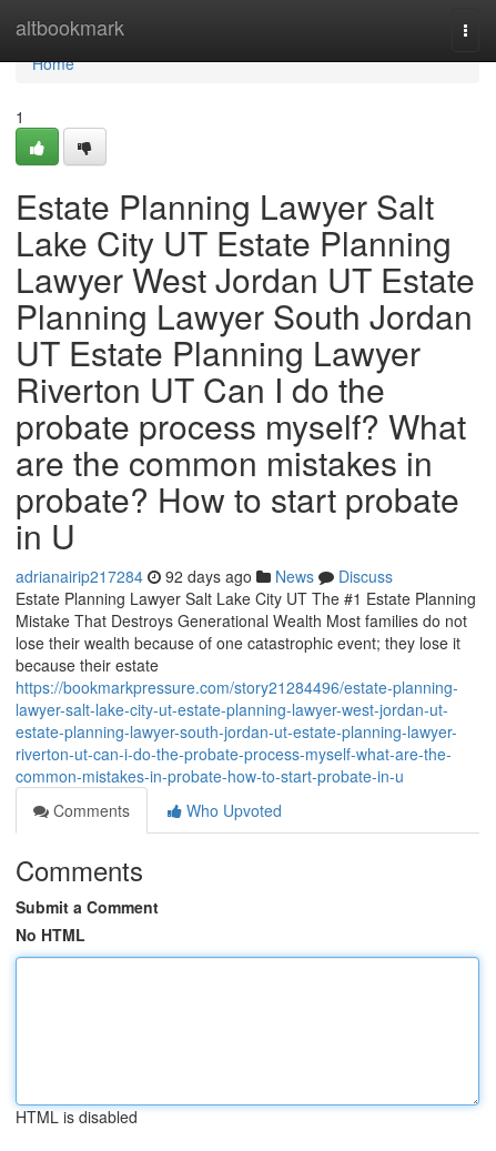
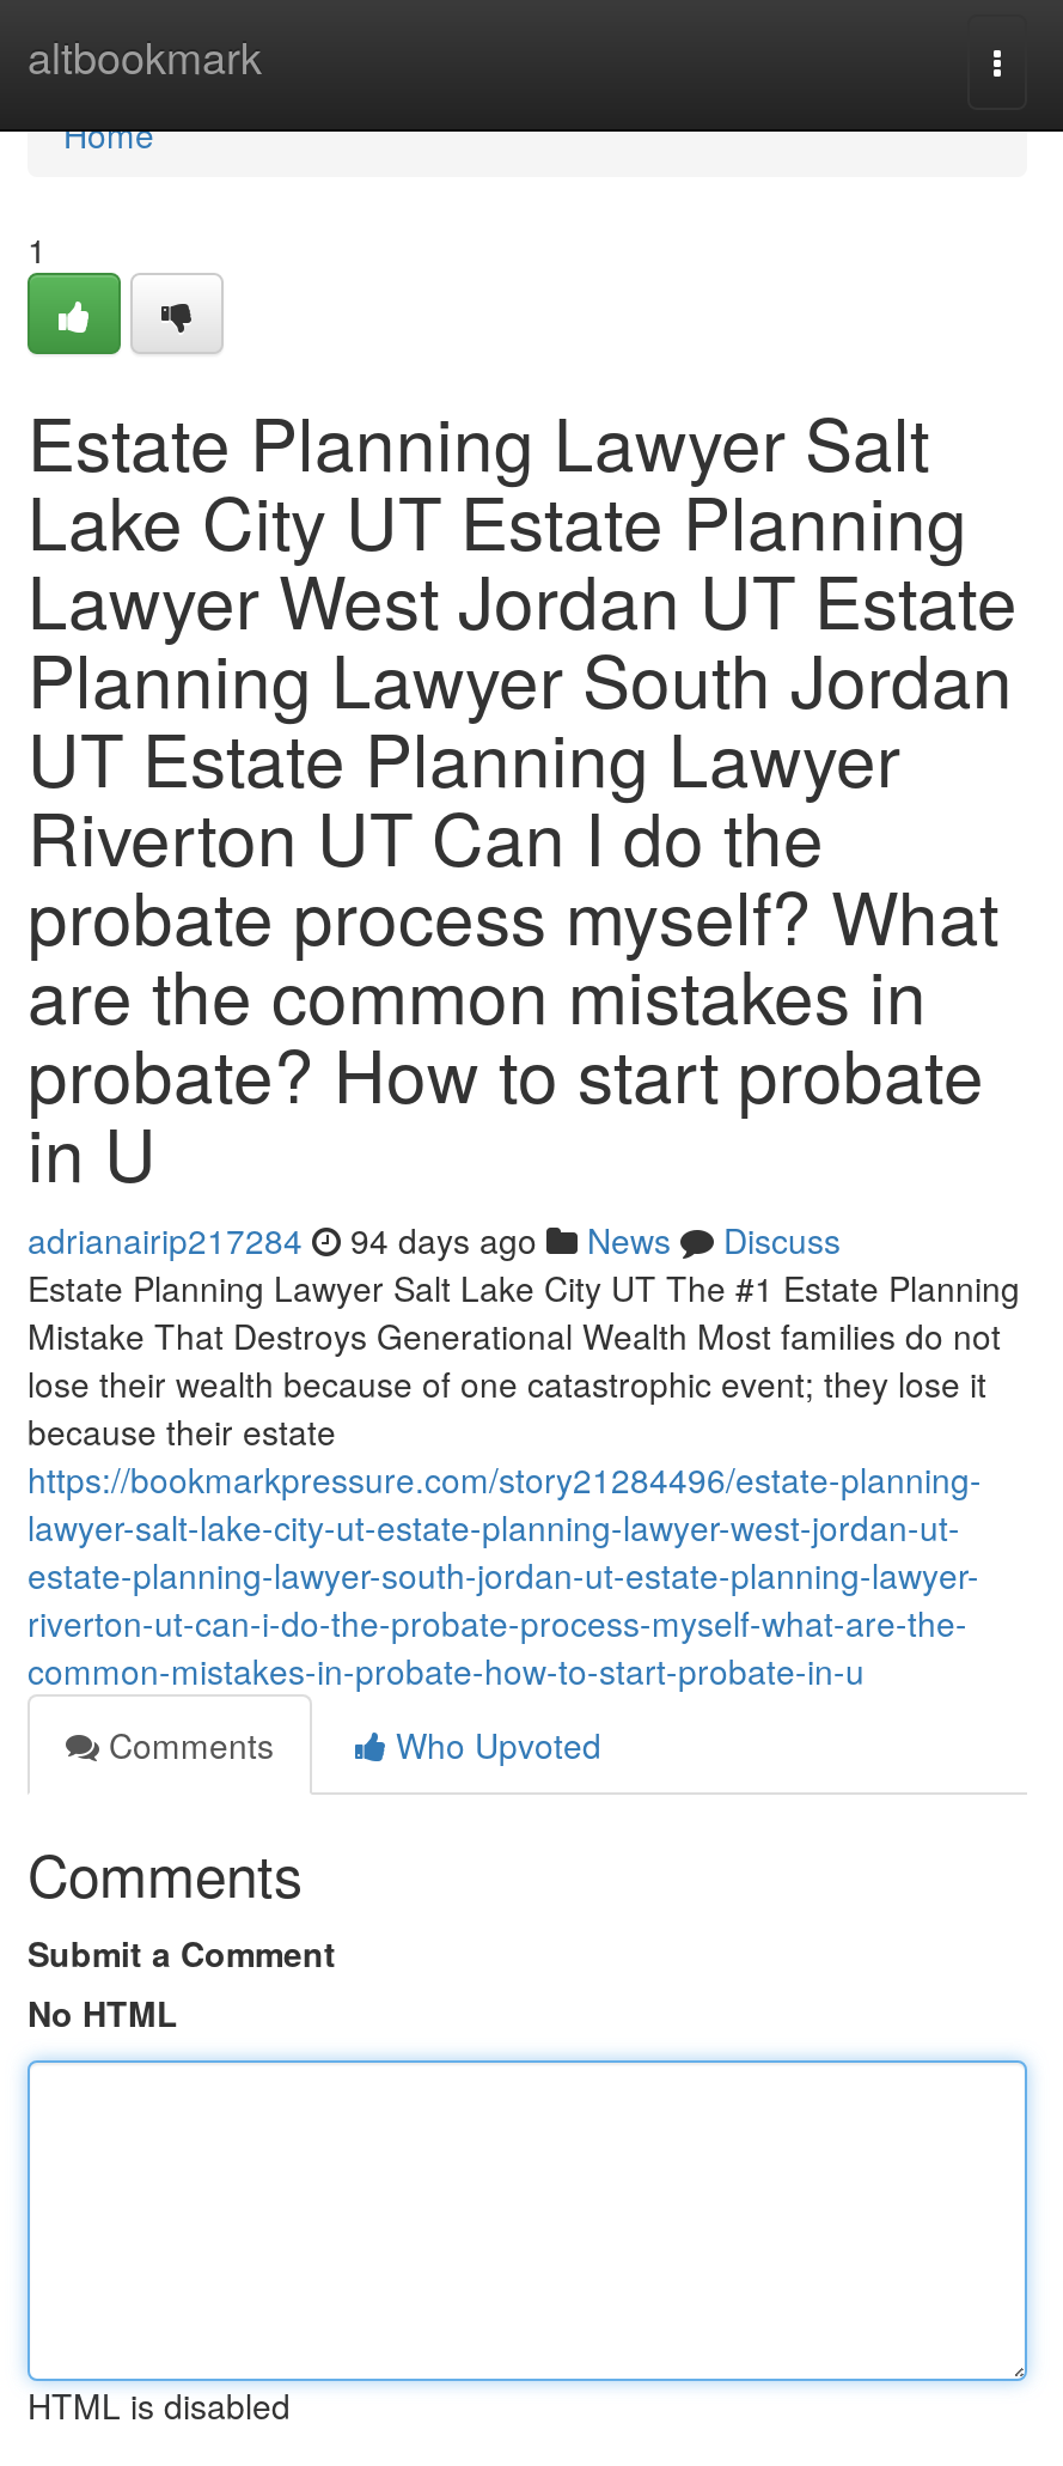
[16,565,393,587] adrianairip217284 92 days ago News Discuss -> [28,1216,841,1264] adrianairip217284 94 days ago News Discuss

